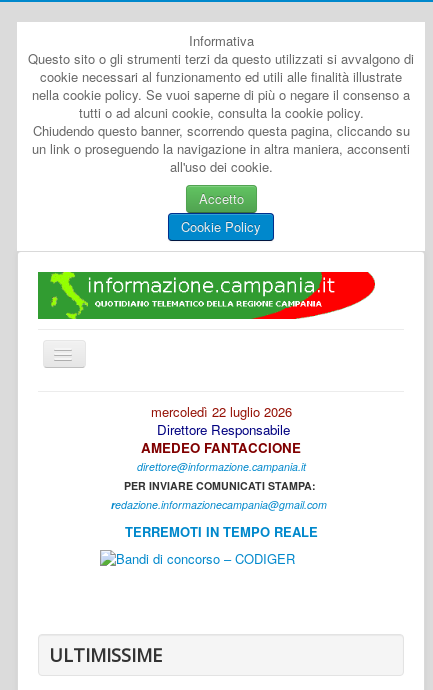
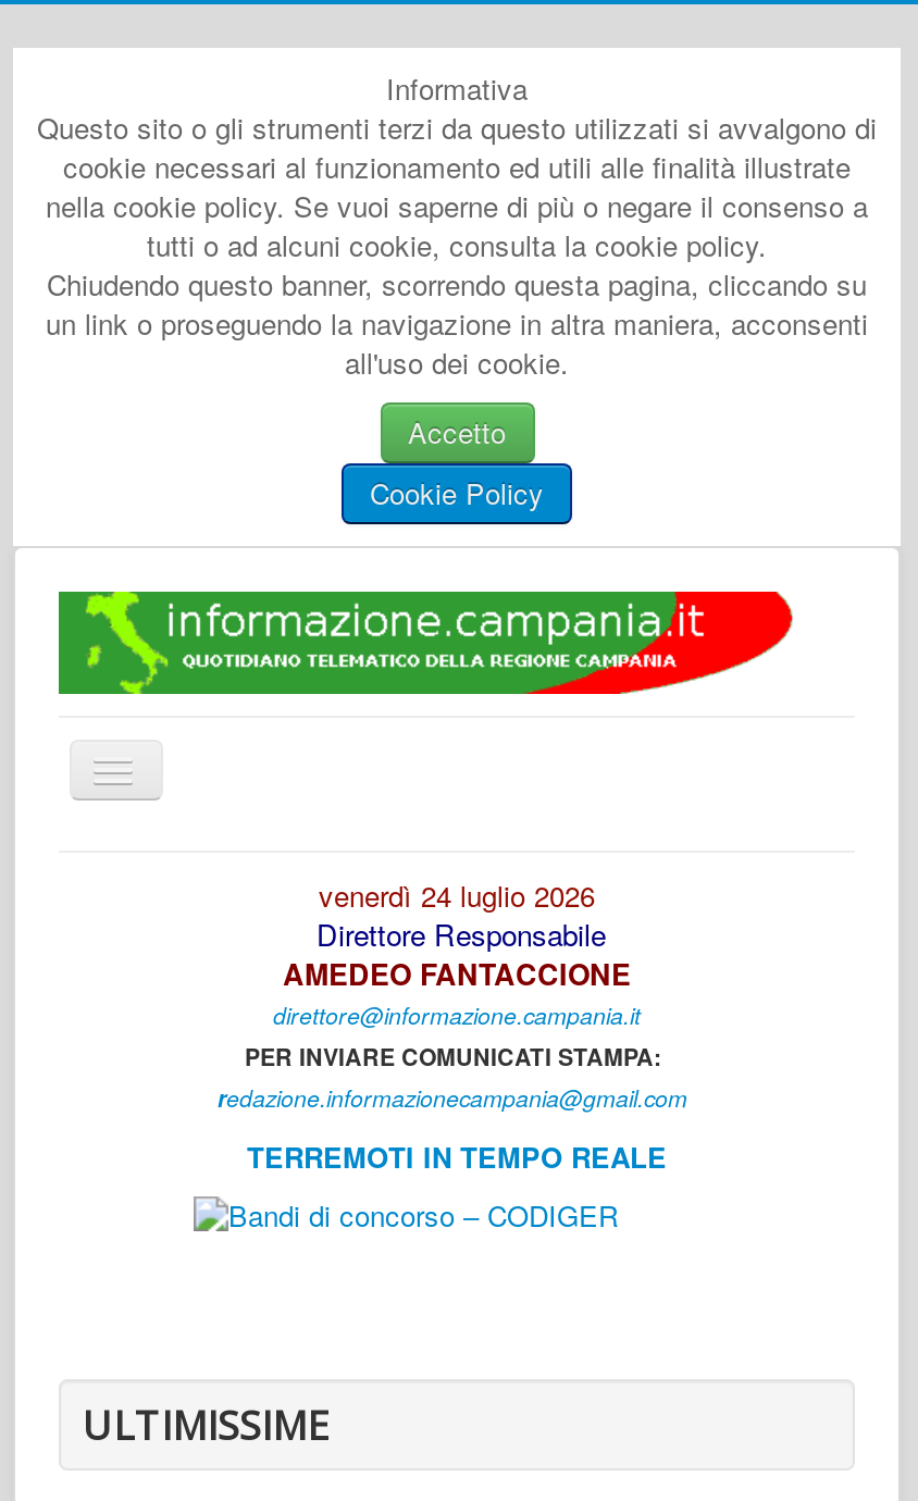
[150,402,291,421] mercoledì 22 luglio 2026 -> [319,874,595,916] venerdì 24 luglio 2026

